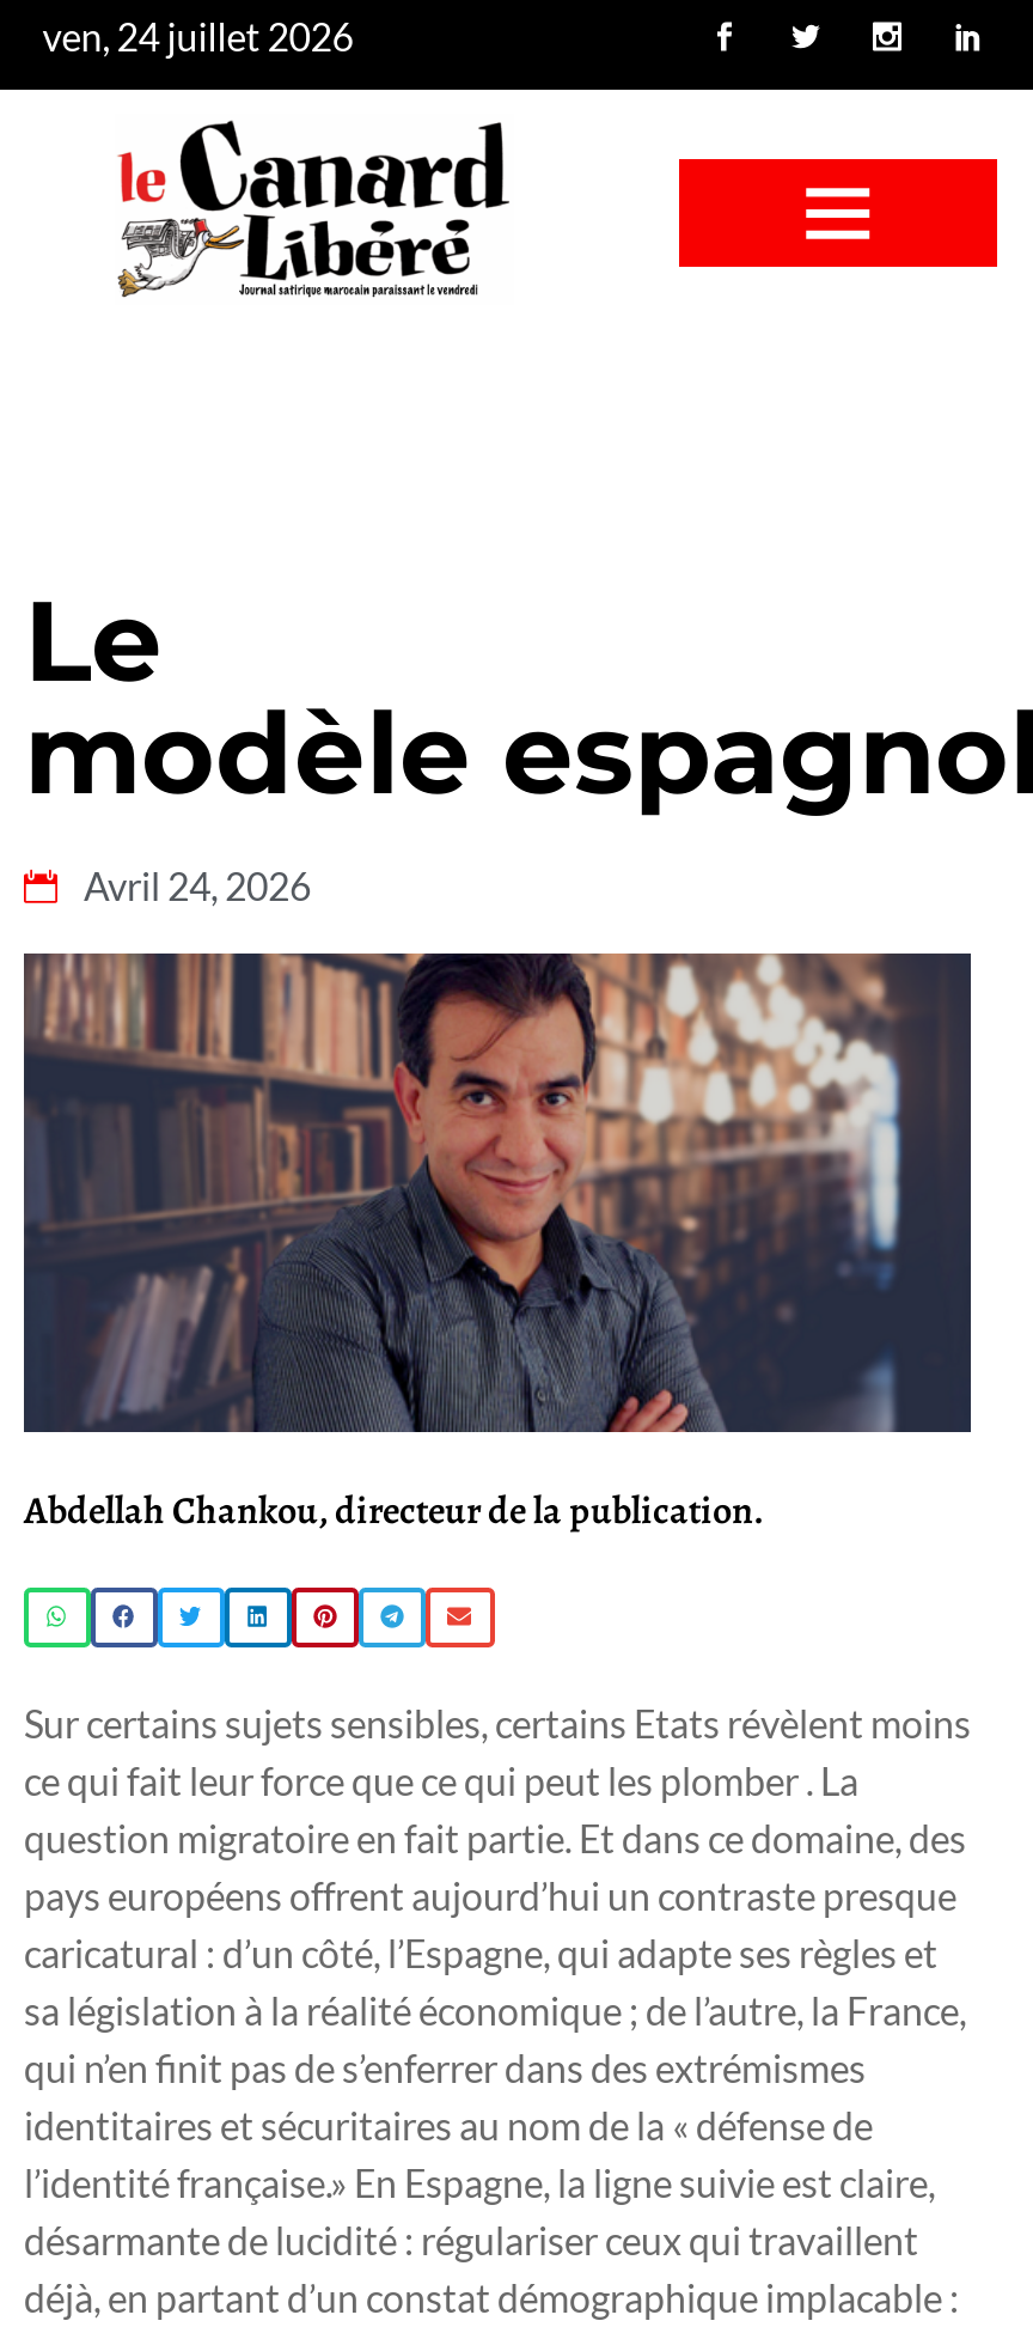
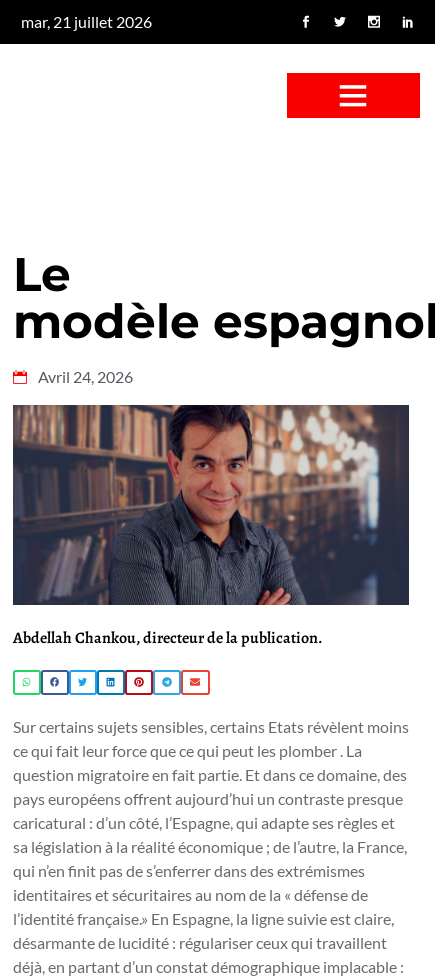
[43,13,353,59] ven, 24 juillet 2026 -> [21,12,152,31] mar, 21 juillet 2026
[117,118,509,298] [image] -> none

